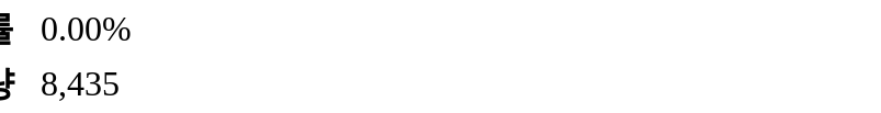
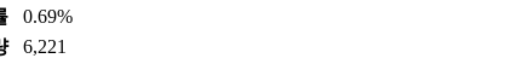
[41,10,131,47] 0.00% -> [22,6,72,27] 0.69%
[41,65,120,102] 8,435 -> [22,36,66,57] 6,221

